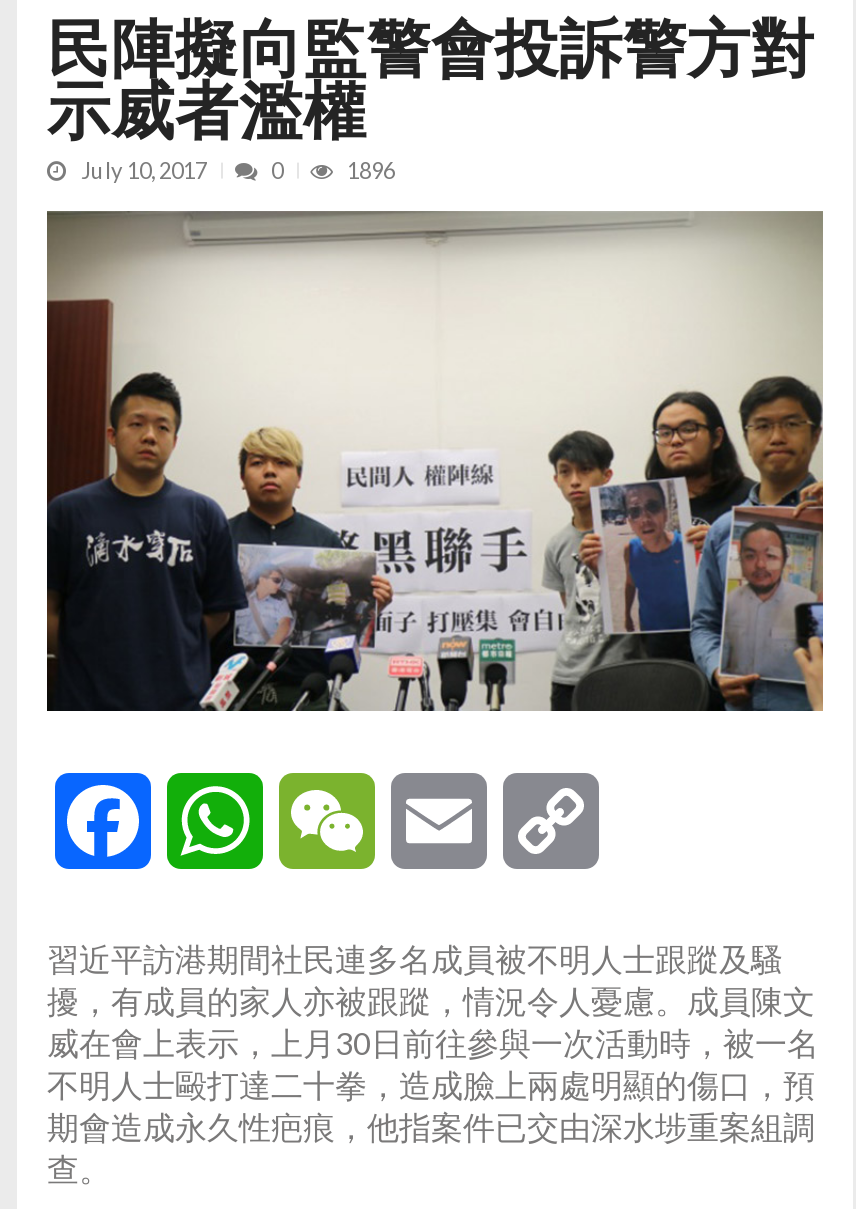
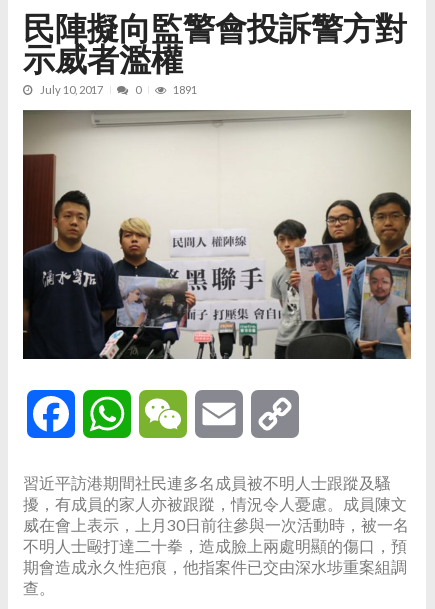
[347,158,395,184] 1896 -> [173,83,197,96] 1891

